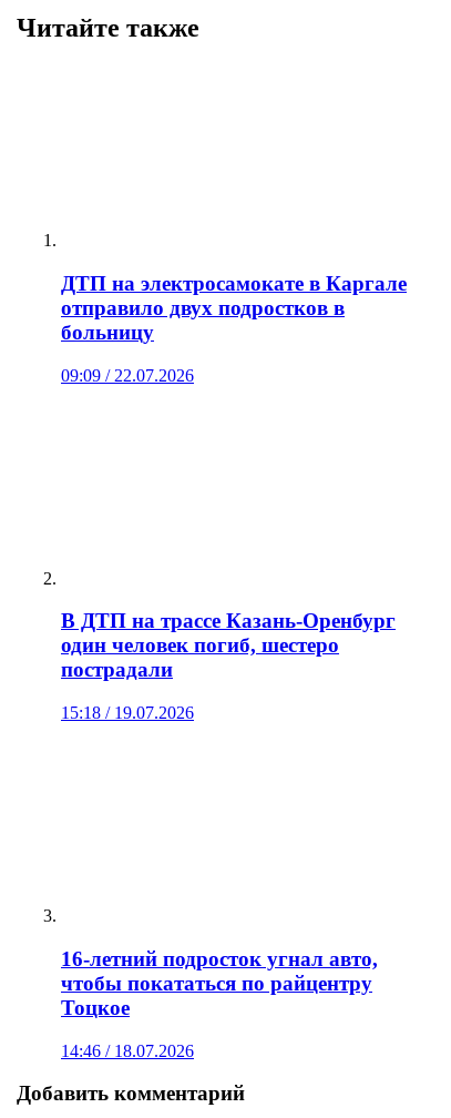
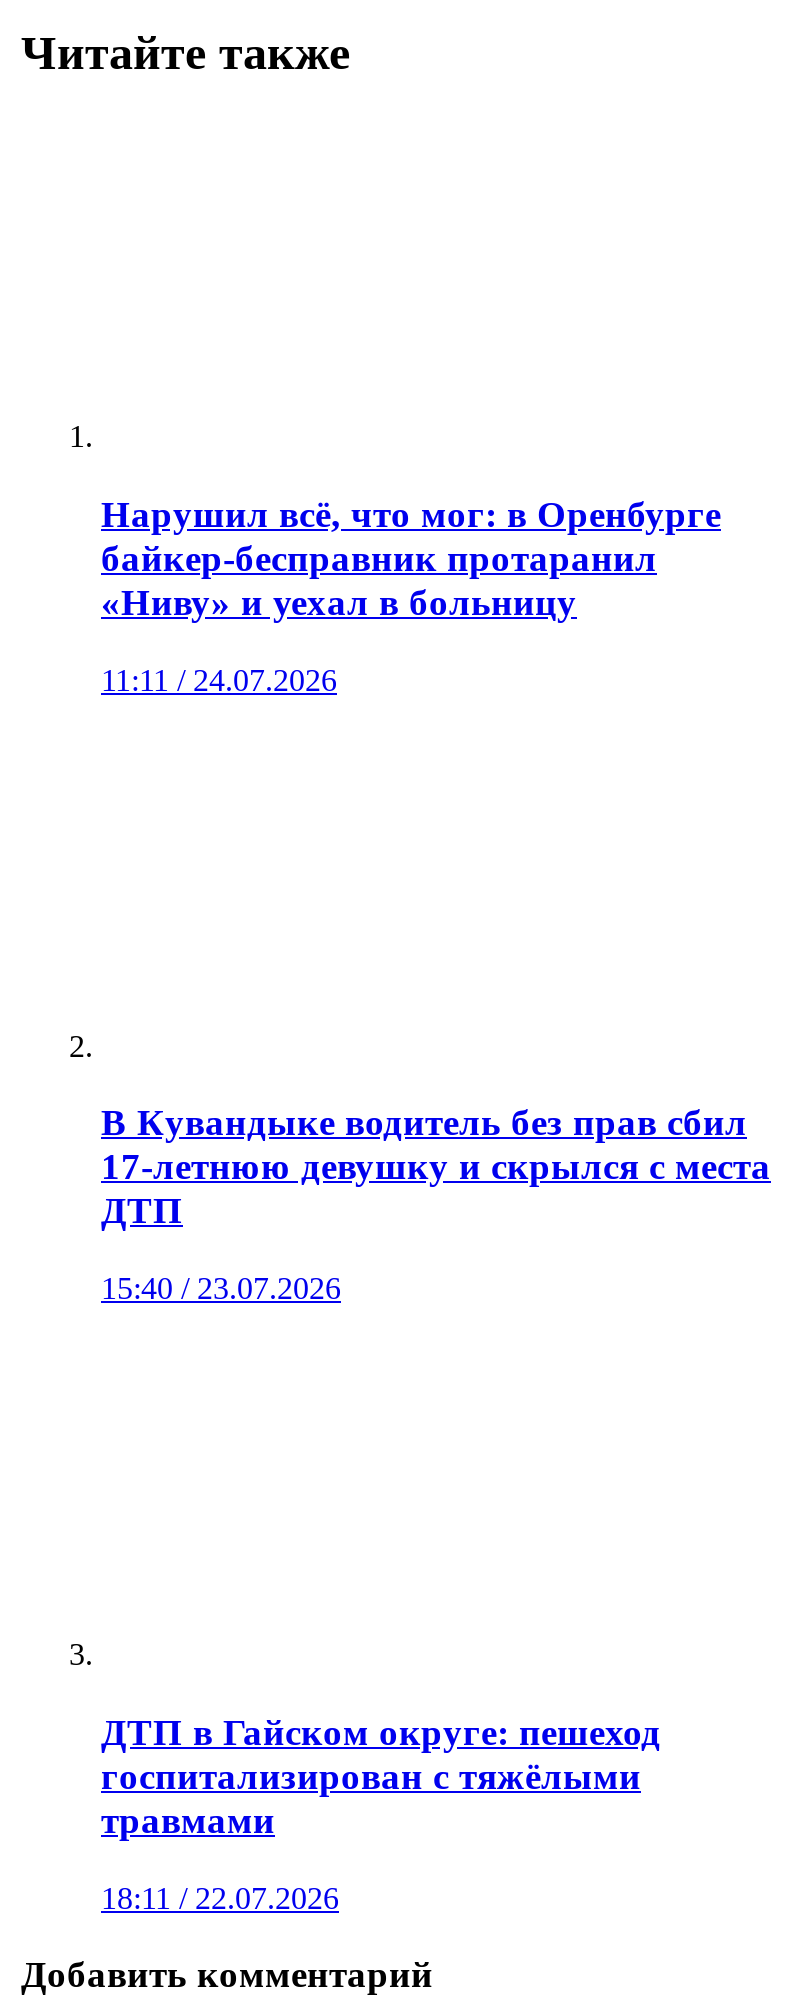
[61,272,407,344] ДТП на электросамокате в Каргале | отправило двух подростков в | больницу -> [101,493,721,623] Нарушил всё, что мог: в Оренбурге | байкер‑бесправник протаранил | «Ниву» и уехал в больницу
[61,366,194,384] 09:09 / 22.07.2026 -> [101,662,337,696] 11:11 / 24.07.2026
[61,609,396,681] В ДТП на трассе Казань-Оренбург | один человек погиб, шестеро | пострадали -> [101,1102,771,1232] В Кувандыке водитель без прав сбил | 17‑летнюю девушку и скрылся с места | ДТП
[61,703,194,722] 15:18 / 19.07.2026 -> [101,1271,341,1305] 15:40 / 23.07.2026
[61,947,378,1019] 16-летний подросток угнал авто, | чтобы покататься по райцентру | Тоцкое -> [101,1711,661,1841] ДТП в Гайском округе: пешеход | госпитализирован с тяжёлыми | травмами
[61,1041,194,1060] 14:46 / 18.07.2026 -> [101,1880,339,1914] 18:11 / 22.07.2026

